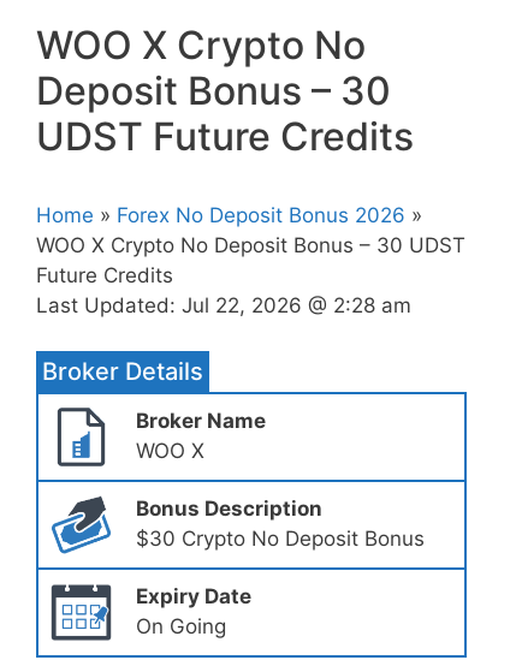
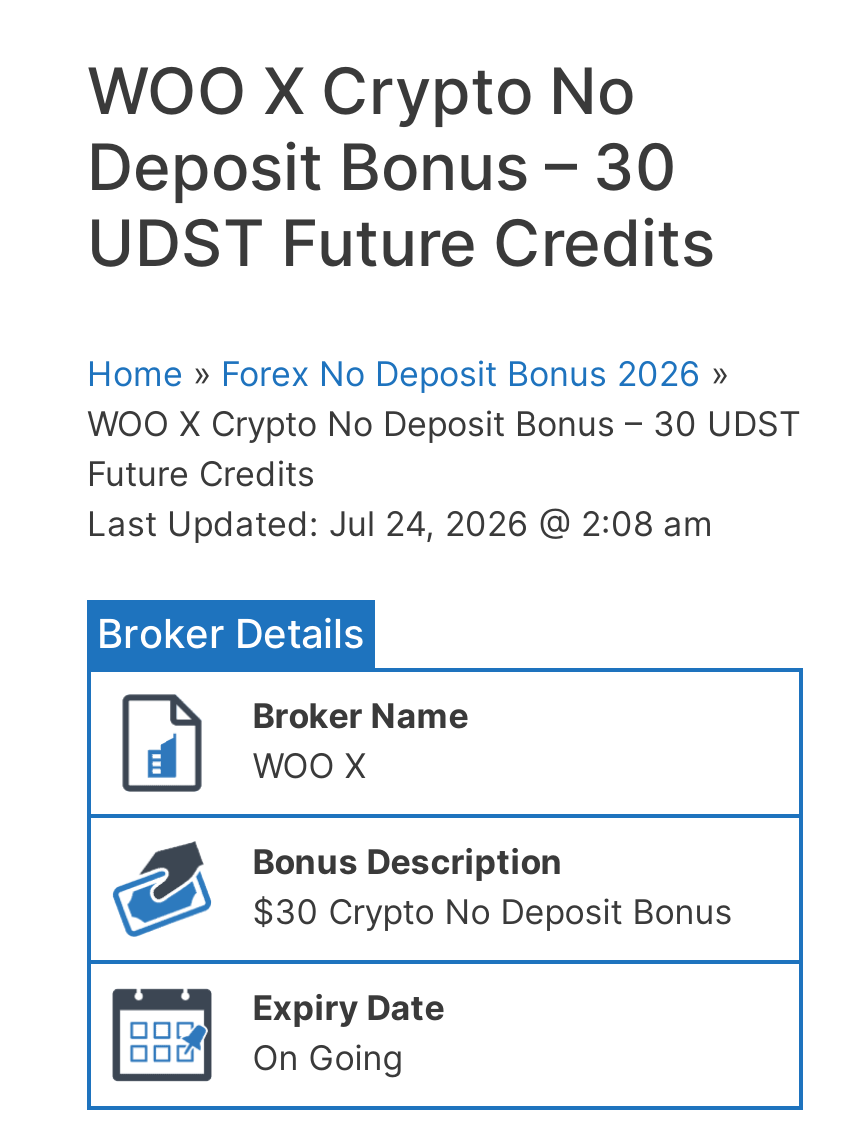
[36,294,411,318] Last Updated: Jul 22, 2026 @ 2:28 am -> [87,505,713,545] Last Updated: Jul 24, 2026 @ 2:08 am

